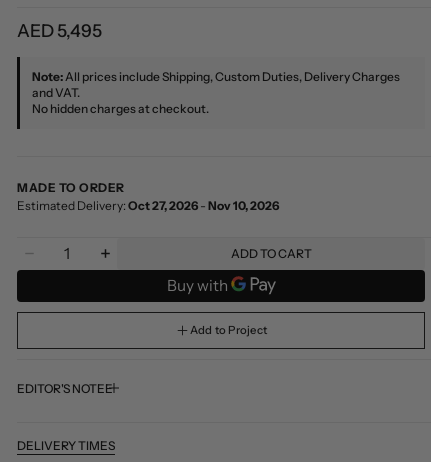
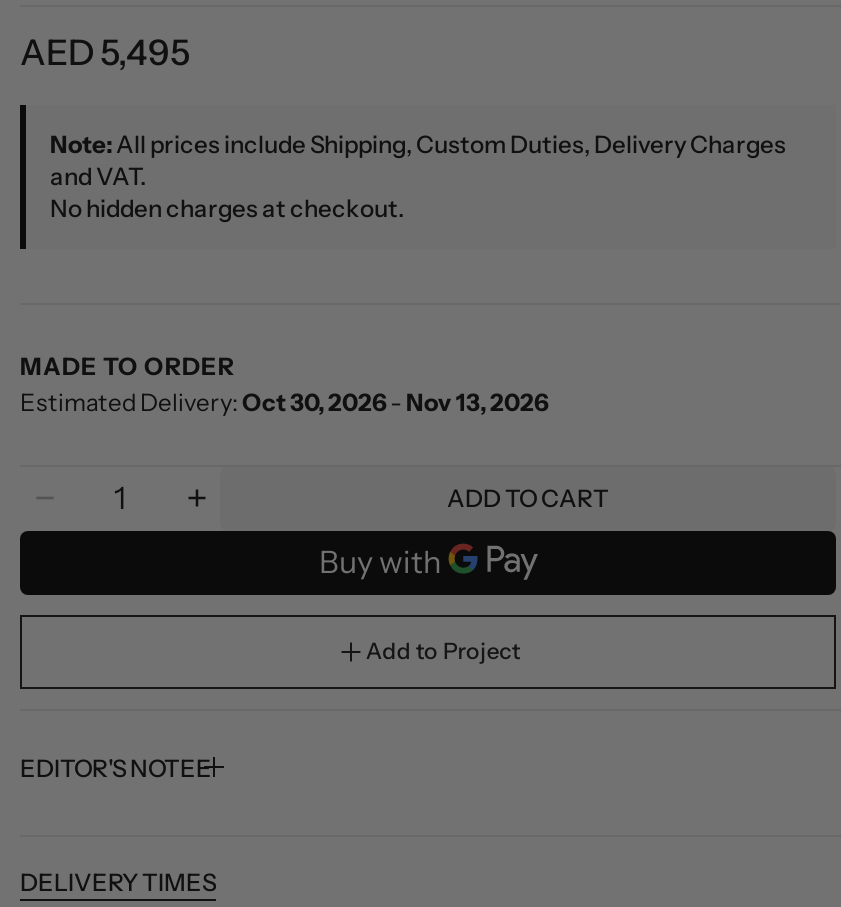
[17,198,279,213] Estimated Delivery: Oct 27, 2026 - Nov 10, 2026 -> [20,387,548,417] Estimated Delivery: Oct 30, 2026 - Nov 13, 2026

